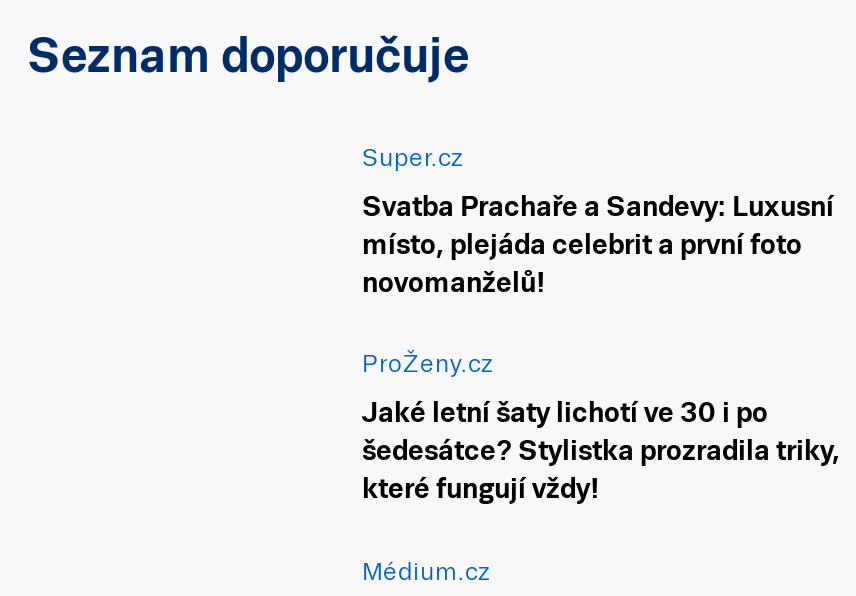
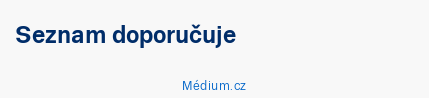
[362,144,840,505] Super.cz | Svatba Prachaře a Sandevy: Luxusní | místo, plejáda celebrit a první foto | novomanželů! | ProŽeny.cz | Jaké letní šaty lichotí ve 30 i po | šedesátce? Stylistka prozradila triky, | které fungují vždy! -> none

